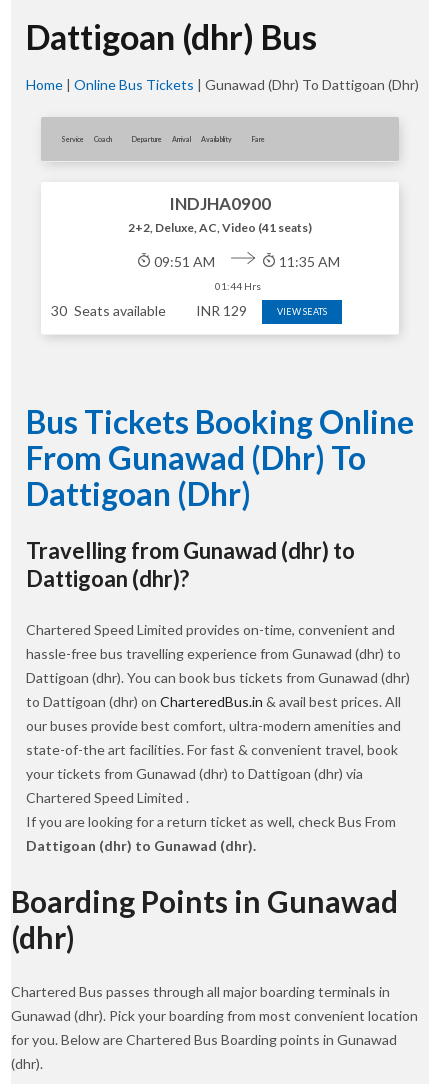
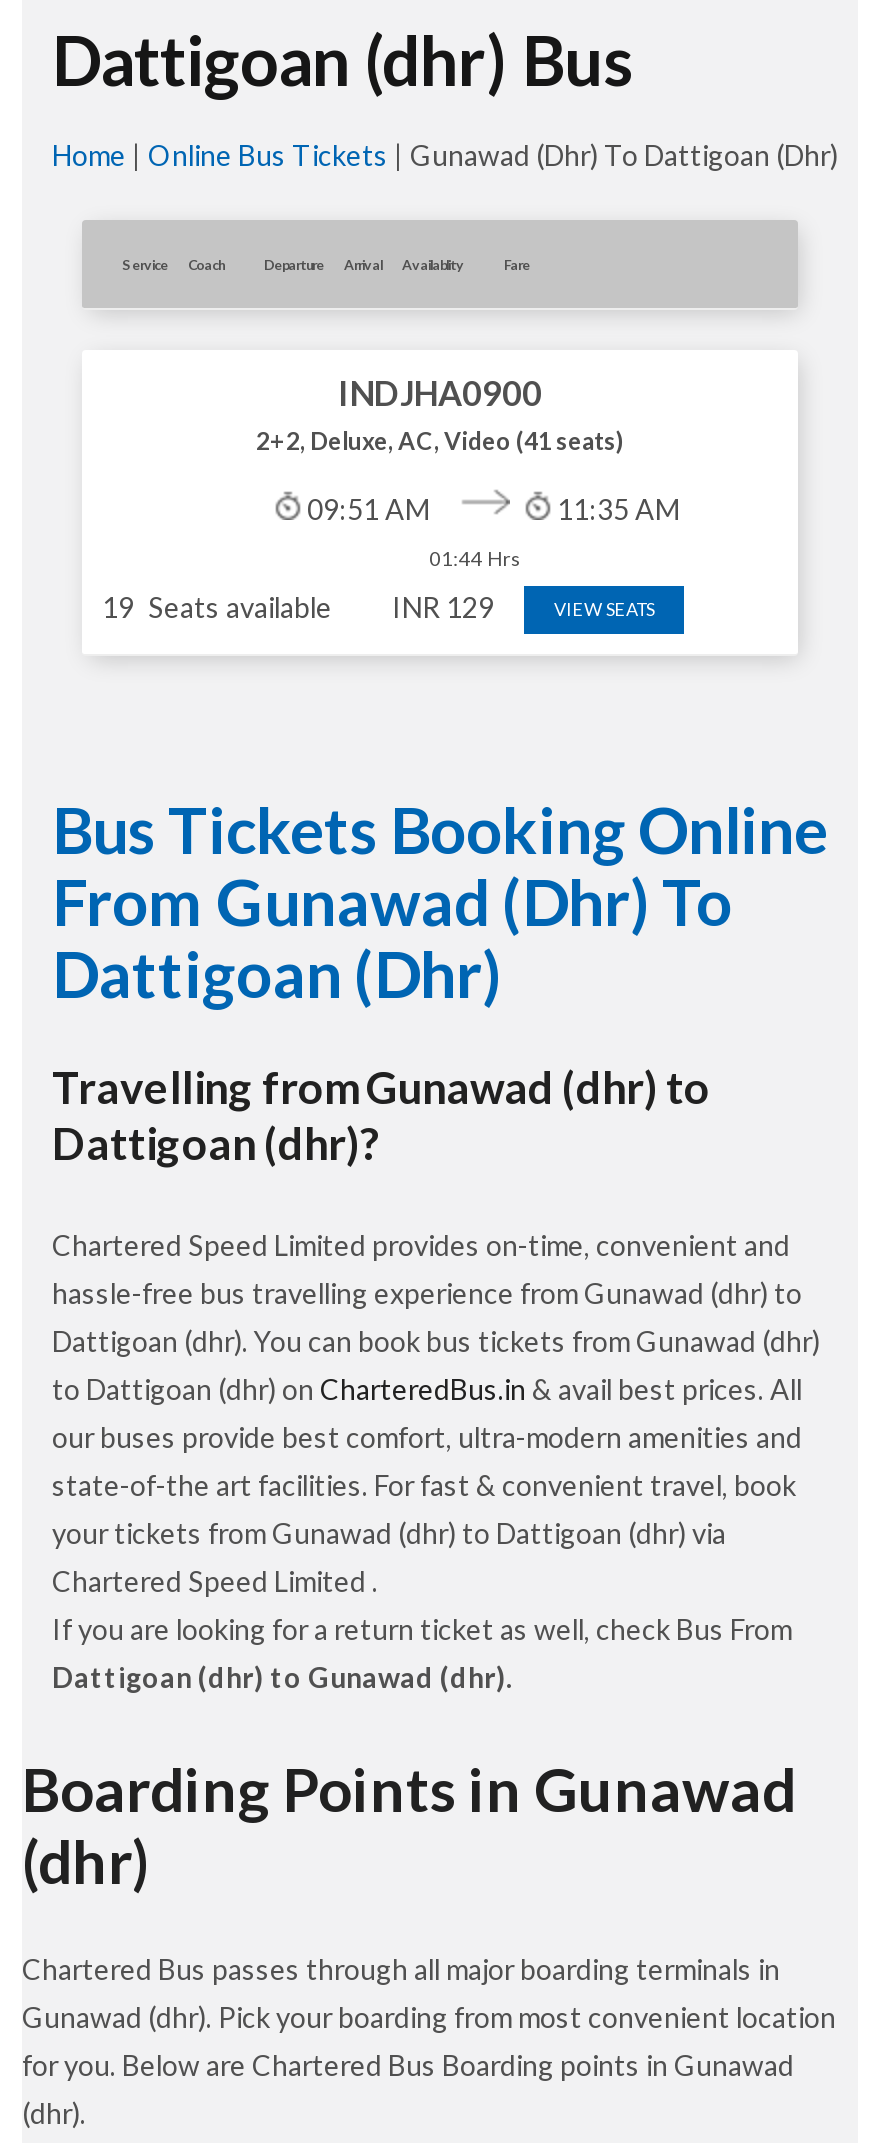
[51,302,166,319] 30 Seats available -> [102,590,332,624] 19 Seats available

